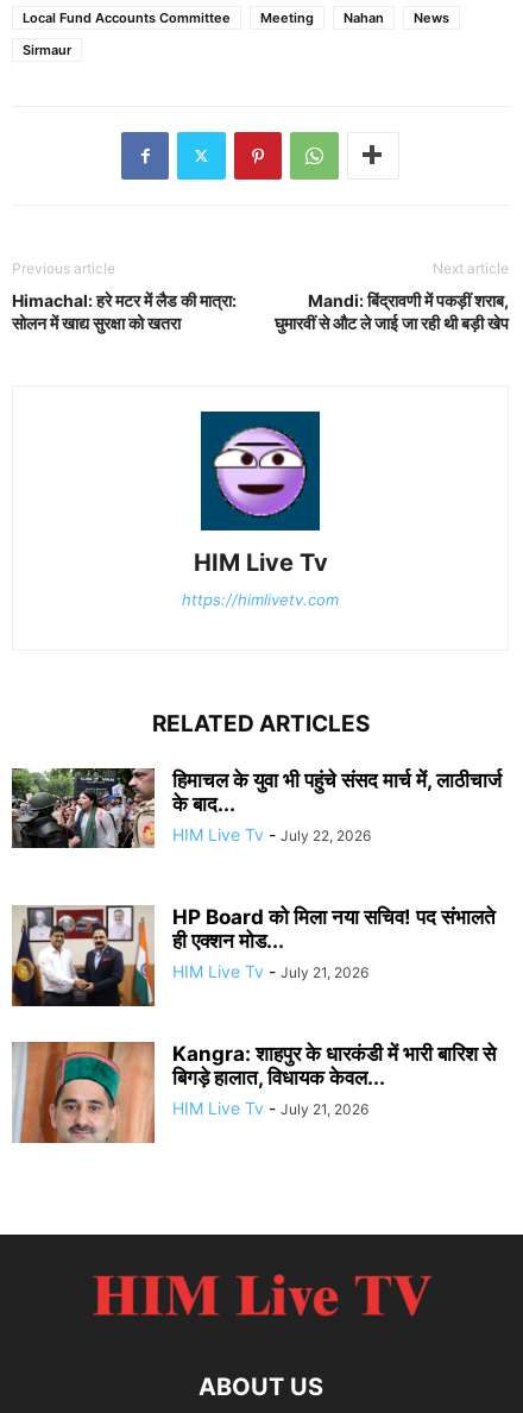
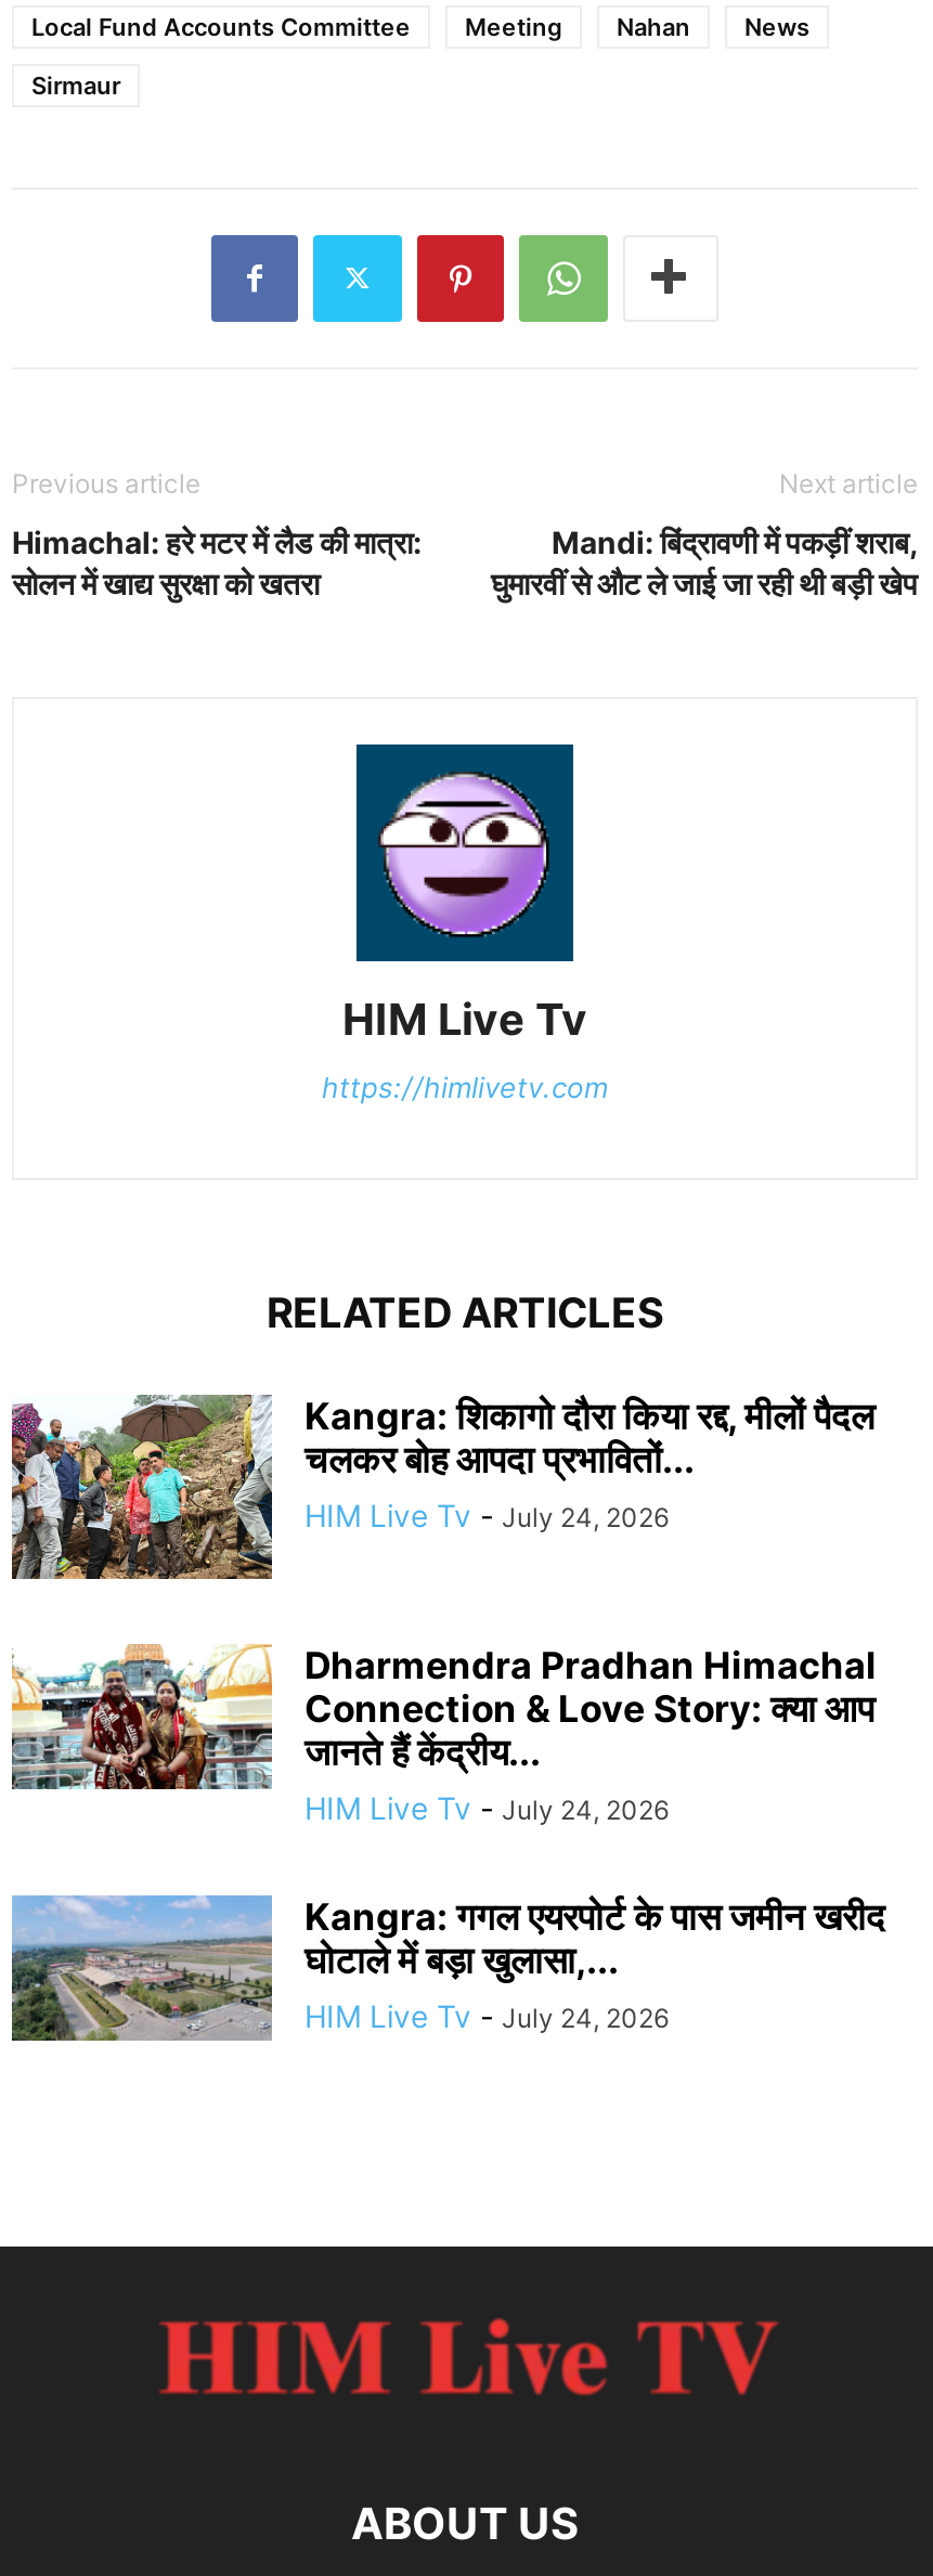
[11,767,502,868] [image] | हिमाचल के युवा भी पहुंचे संसद मार्च में, लाठीचार्ज | के बाद... | HIM Live Tv - July 22, 2026 -> [10,1393,874,1581] [image] | Kangra: शिकागो दौरा किया रद्द, मीलों पैदल | चलकर बोह आपदा प्रभावितों... | HIM Live Tv - July 24, 2026
[11,904,496,1007] [image] | HP Board को मिला नया सचिव! पद संभालते | ही एक्शन मोड... | HIM Live Tv - July 21, 2026 -> [10,1644,877,1828] [image] | Dharmendra Pradhan Himachal | Connection & Love Story: क्या आप | जानते हैं केंद्रीय... | HIM Live Tv - July 24, 2026
[12,1041,496,1144] [image] | Kangra: शाहपुर के धारकंडी में भारी बारिश से | बिगड़े हालात, विधायक केवल... | HIM Live Tv - July 21, 2026 -> [10,1893,885,2077] [image] | Kangra: गगल एयरपोर्ट के पास जमीन खरीद | घोटाले में बड़ा खुलासा,... | HIM Live Tv - July 24, 2026

